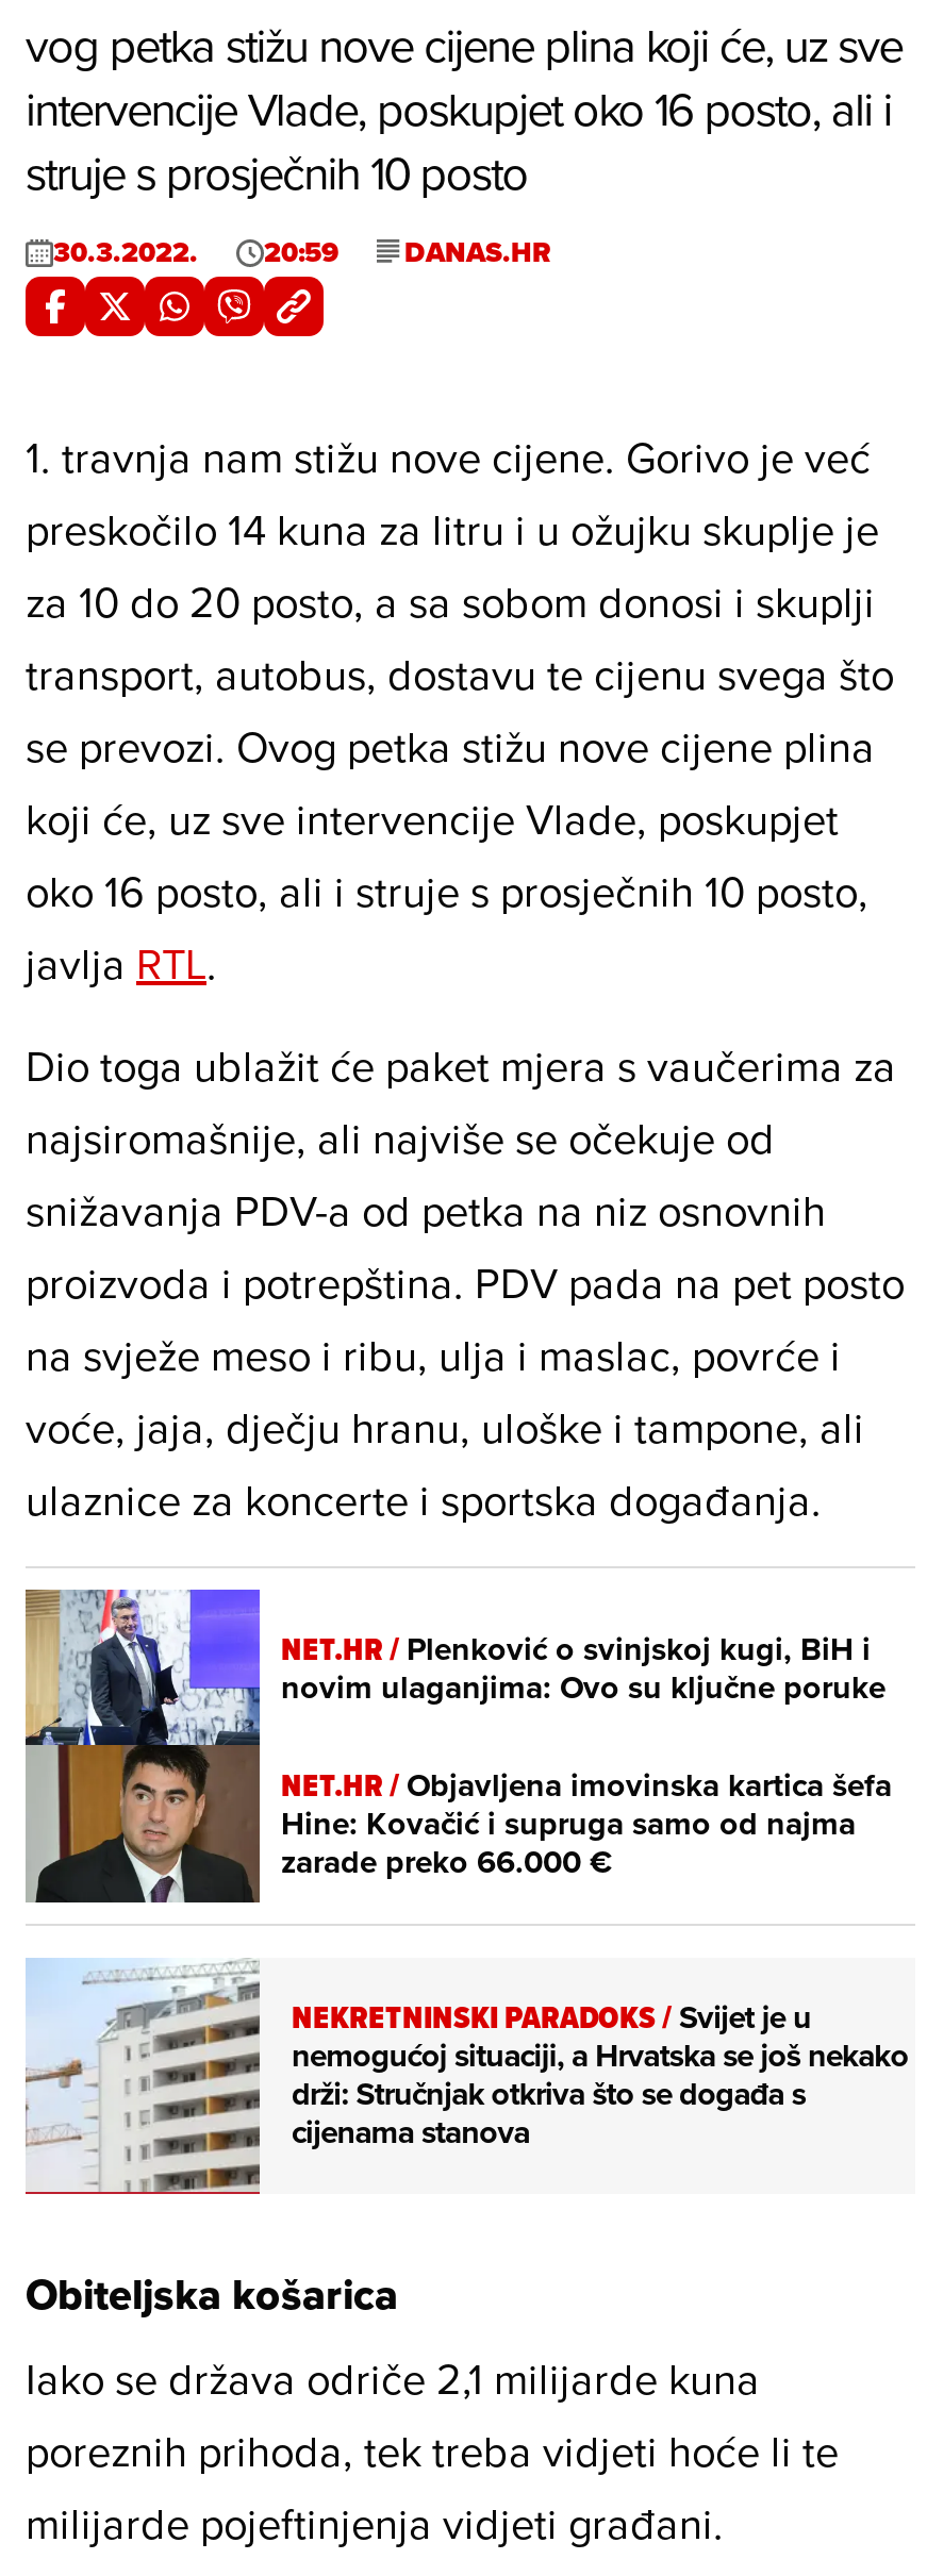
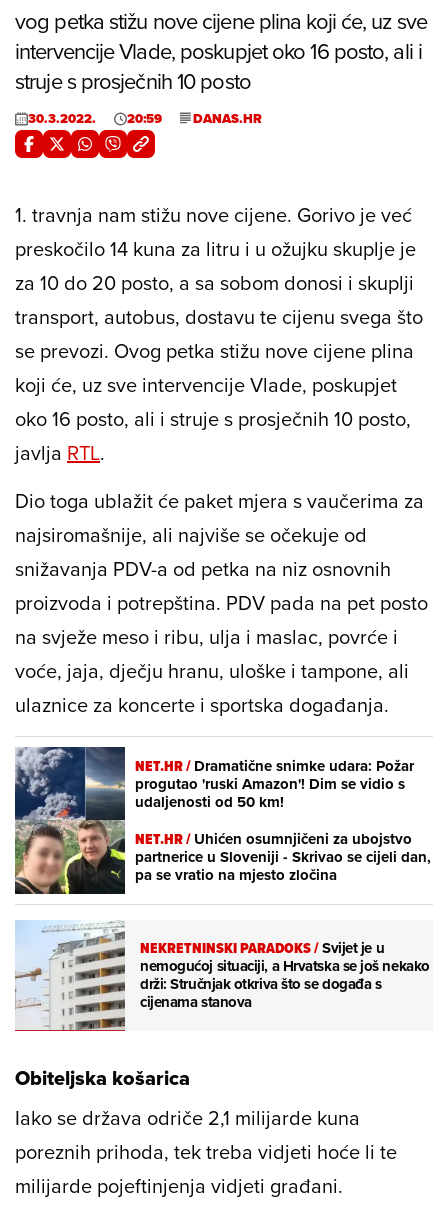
[23,1588,885,1905] [image] | NET.HR / Plenković o svinjskoj kugi, BiH i | novim ulaganjima: Ovo su ključne poruke -> [14,746,414,895] [image] | NET.HR / Dramatične snimke udara: Požar | progutao 'ruski Amazon'! Dim se vidio s | udaljenosti od 50 km!
[281,1762,892,1886] NET.HR / Objavljena imovinska kartica šefa | Hine: Kovačić i supruga samo od najma | zarade preko 66.000 € -> [135,828,431,886] NET.HR / Uhićen osumnjičeni za ubojstvo | partnerice u Sloveniji - Skrivao se cijeli dan, | pa se vratio na mjesto zločina

